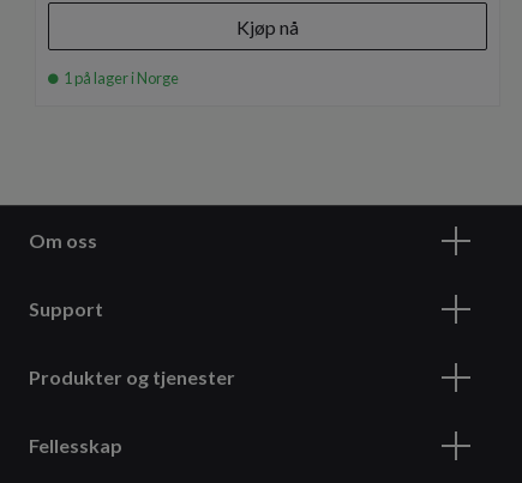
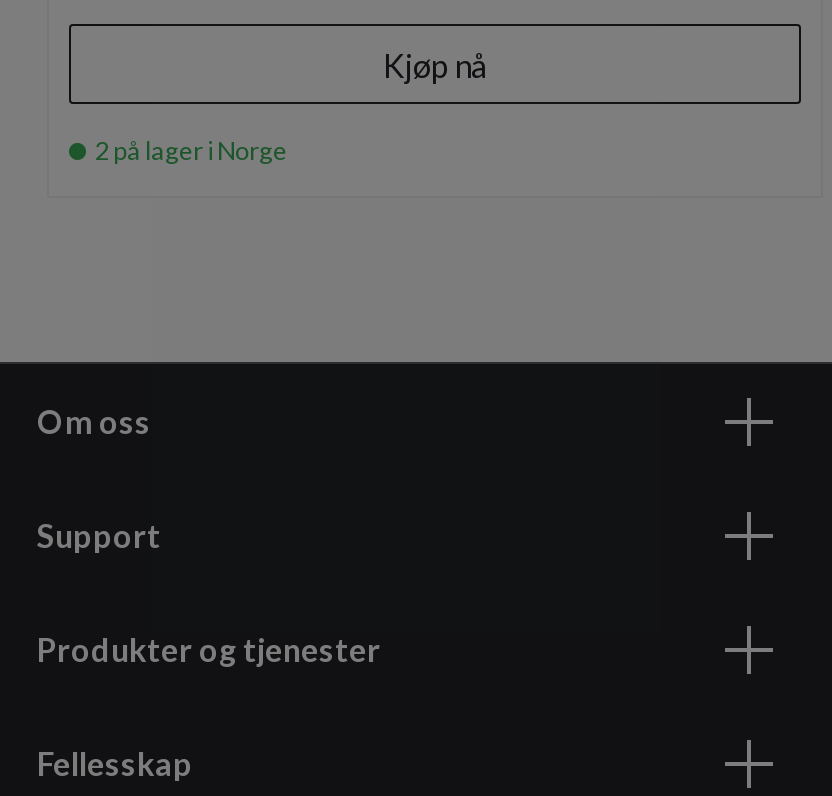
[61,68,179,87] 1 på lager i Norge -> [91,134,287,166] 2 på lager i Norge

